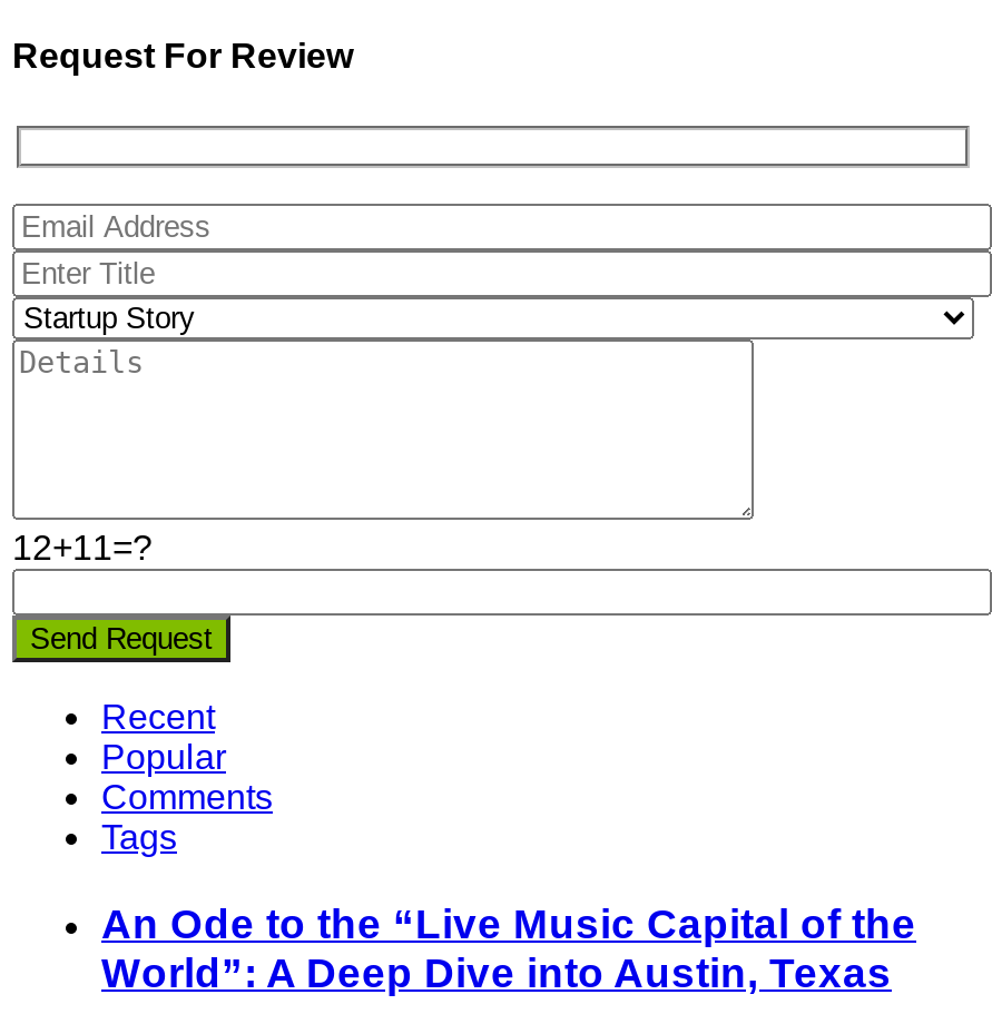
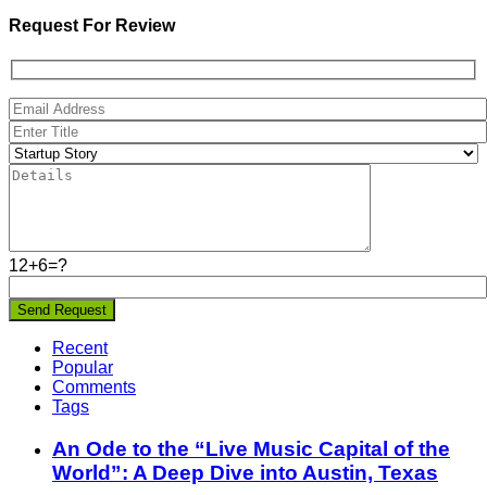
[12,529,153,567] 12+11=? -> [9,256,67,275] 12+6=?

